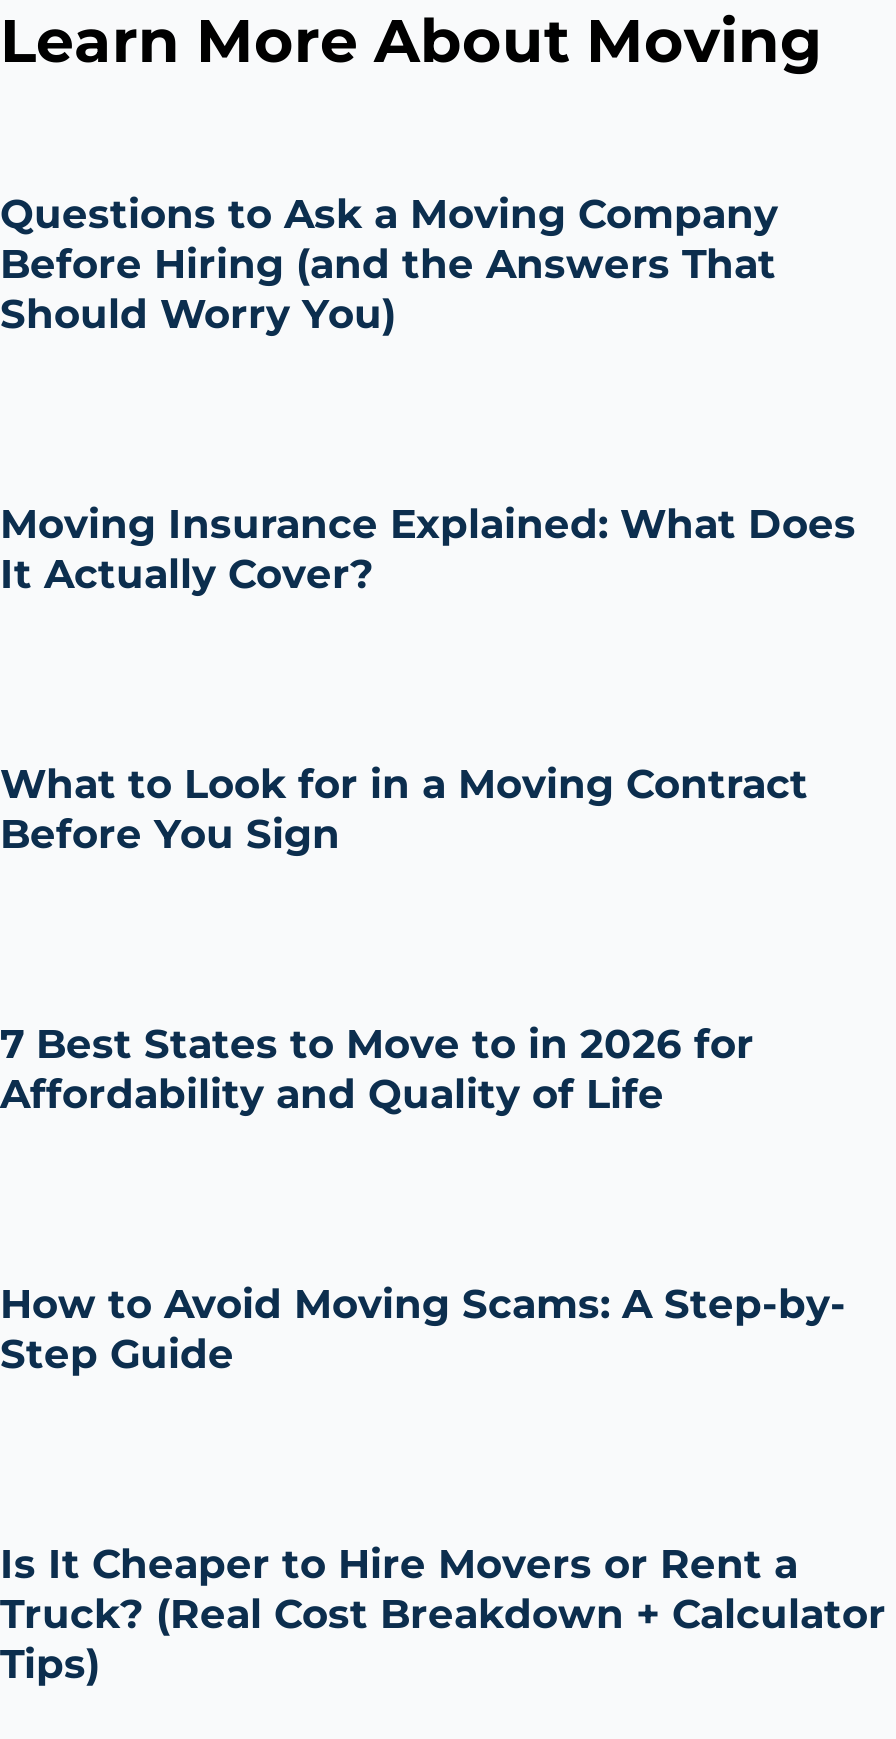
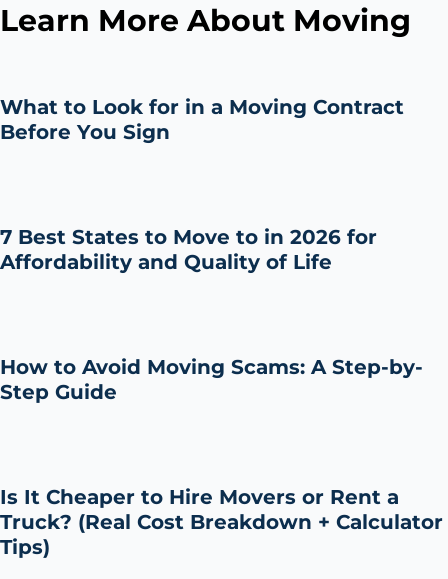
[0,191,778,339] Questions to Ask a Moving Company | Before Hiring (and the Answers That | Should Worry You) -> none
[0,501,856,599] Moving Insurance Explained: What Does | It Actually Cover? -> none

